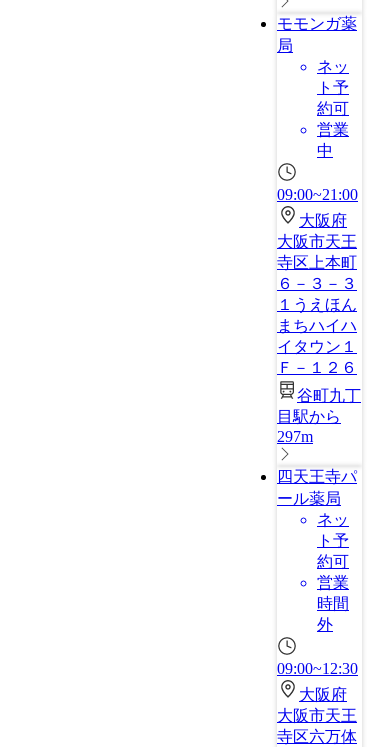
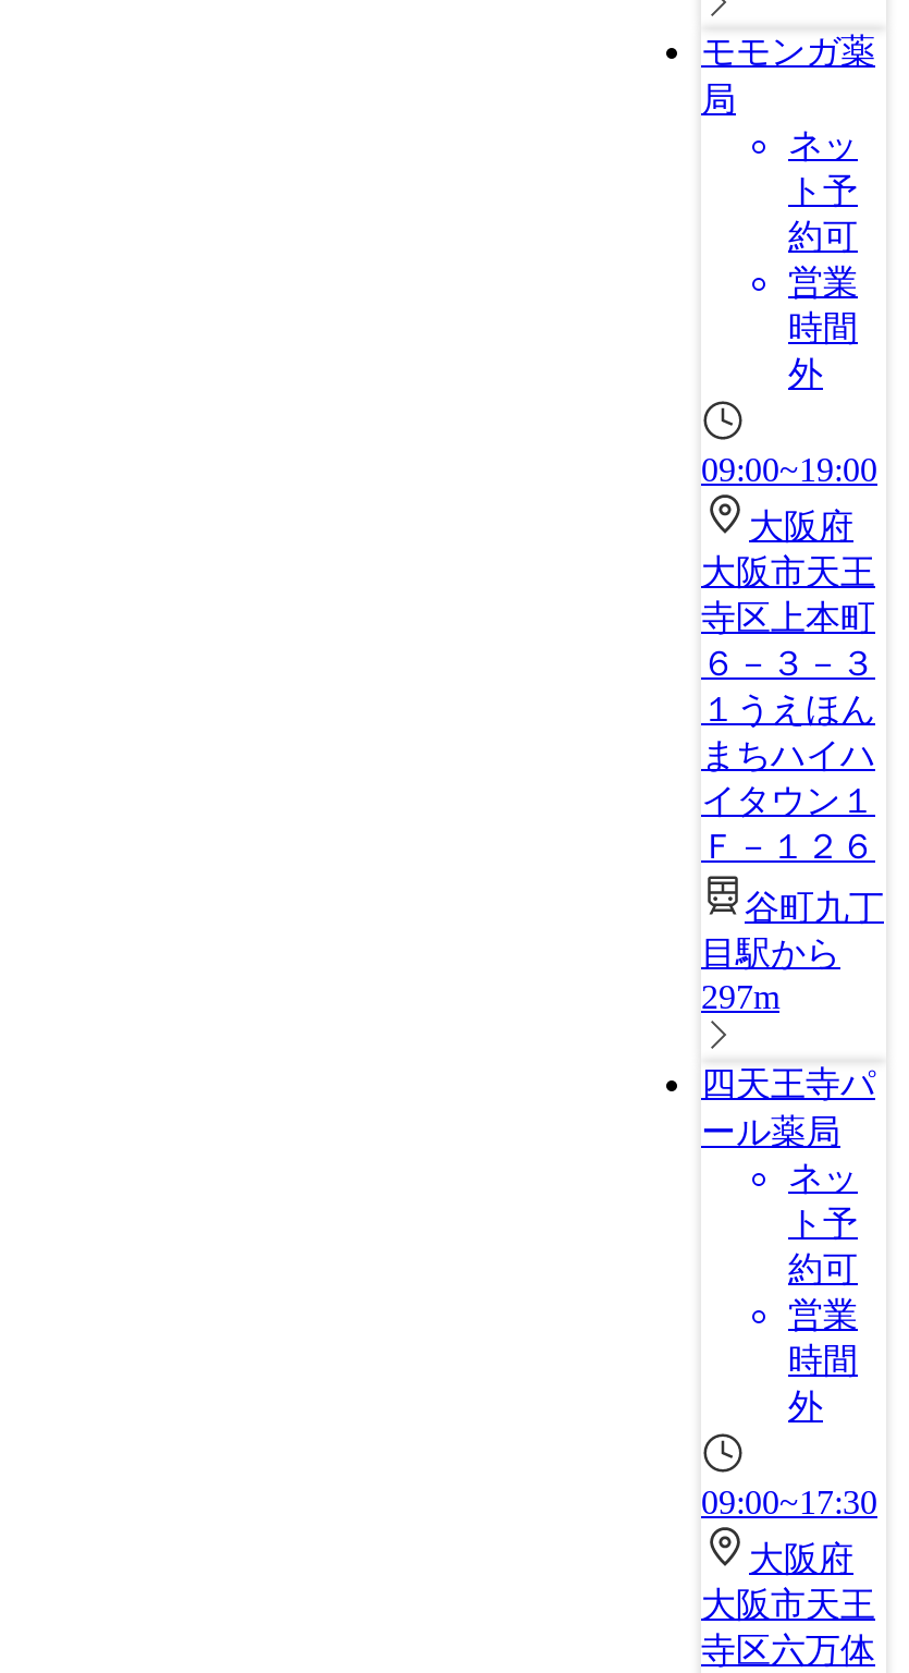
[317,142,333,159] 中 -> [788,309,858,392] 時間 | 外
[277,186,358,203] 09:00~21:00 -> [701,451,877,488] 09:00~19:00
[277,660,358,677] 09:00~12:30 -> [701,1483,877,1521] 09:00~17:30

